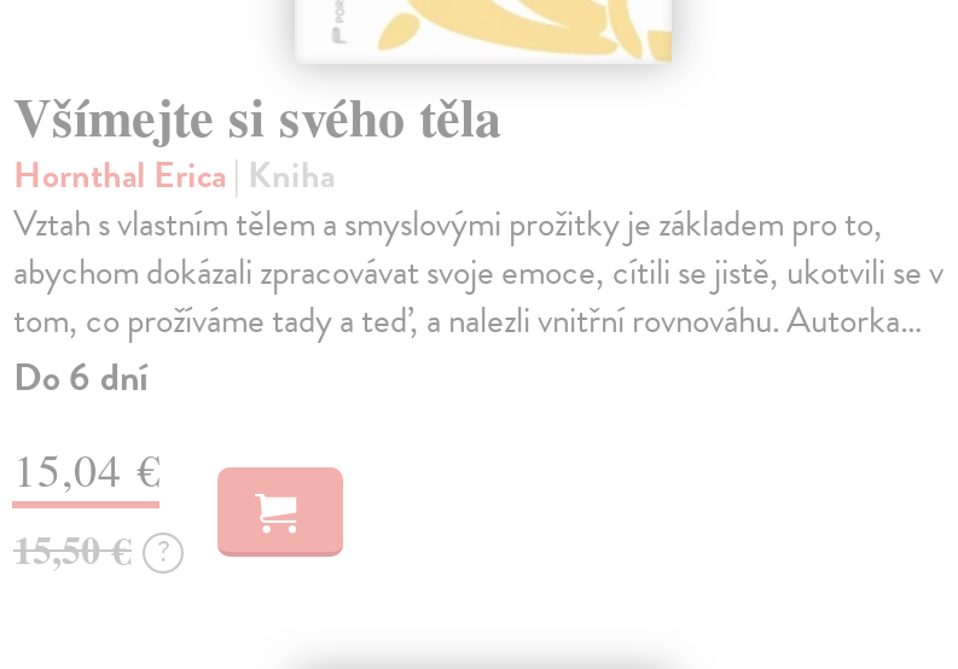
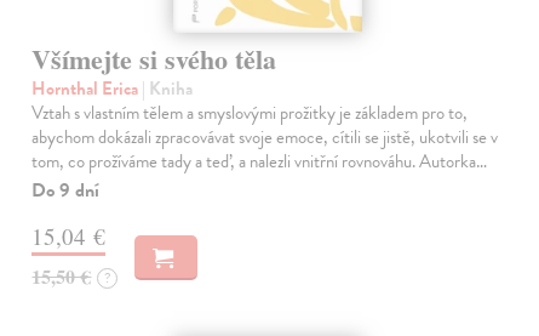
[13,349,149,407] Do 6 dní -> [32,175,100,204] Do 9 dní

